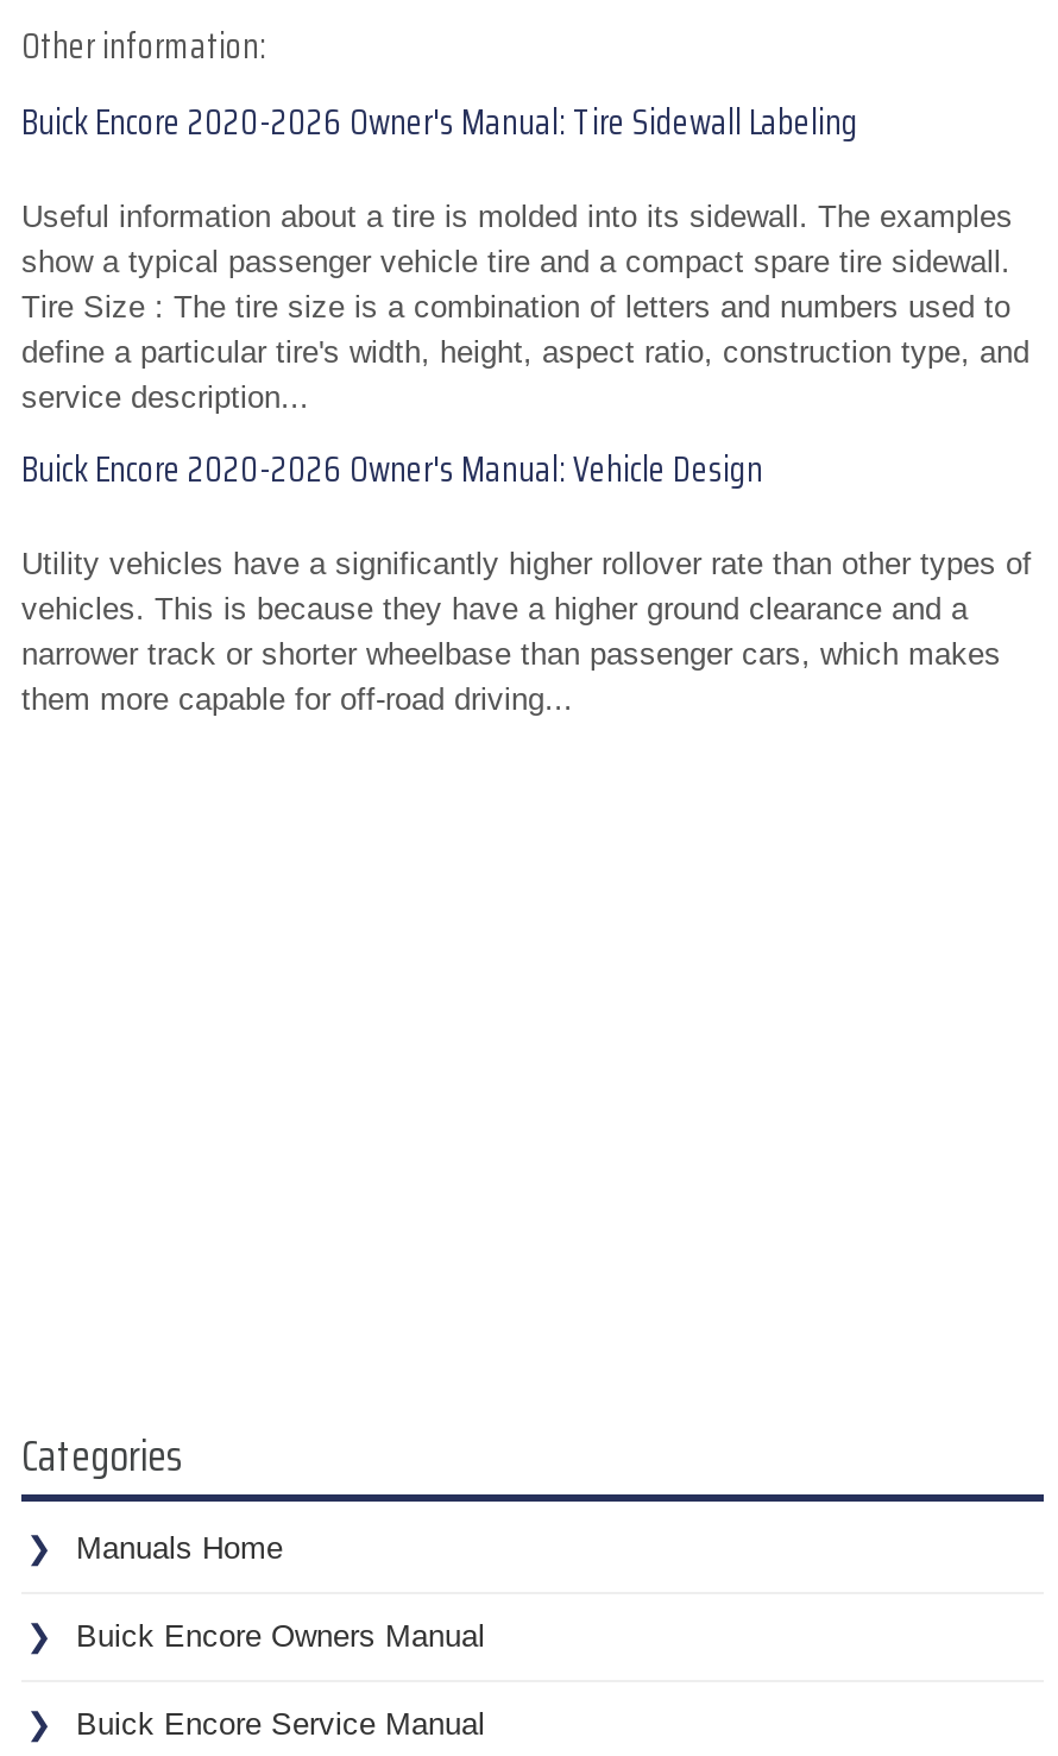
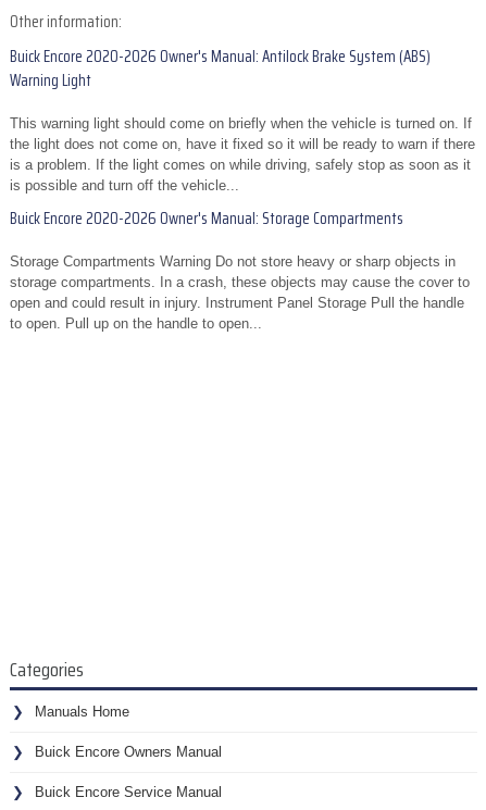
[21,94,858,151] Buick Encore 2020-2026 Owner's Manual: Tire Sidewall Labeling -> [10,44,431,94] Buick Encore 2020-2026 Owner's Manual: Antilock Brake System (ABS) | Warning Light
[21,199,1029,415] Useful information about a tire is molded into its sidewall. The examples | show a typical passenger vehicle tire and a compact spare tire sidewall. | Tire Size : The tire size is a combination of letters and numbers used to | define a particular tire's width, height, aspect ratio, construction type, and | service description... -> [10,115,475,194] This warning light should come on briefly when the vehicle is turned on. If | the light does not come on, have it fixed so it will be ready to warn if there | is a problem. If the light comes on while driving, safely stop as soon as it | is possible and turn off the vehicle...
[21,442,763,499] Buick Encore 2020-2026 Owner's Manual: Vehicle Design -> [10,206,403,232] Buick Encore 2020-2026 Owner's Manual: Storage Compartments
[21,546,1032,717] Utility vehicles have a significantly higher rollover rate than other types of | vehicles. This is because they have a higher ground clearance and a | narrower track or shorter wheelbase than passenger cars, which makes | them more capable for off-road driving... -> [10,254,470,332] Storage Compartments Warning Do not store heavy or sharp objects in | storage compartments. In a crash, these objects may cause the cover to | open and could result in injury. Instrument Panel Storage Pull the handle | to open. Pull up on the handle to open...

